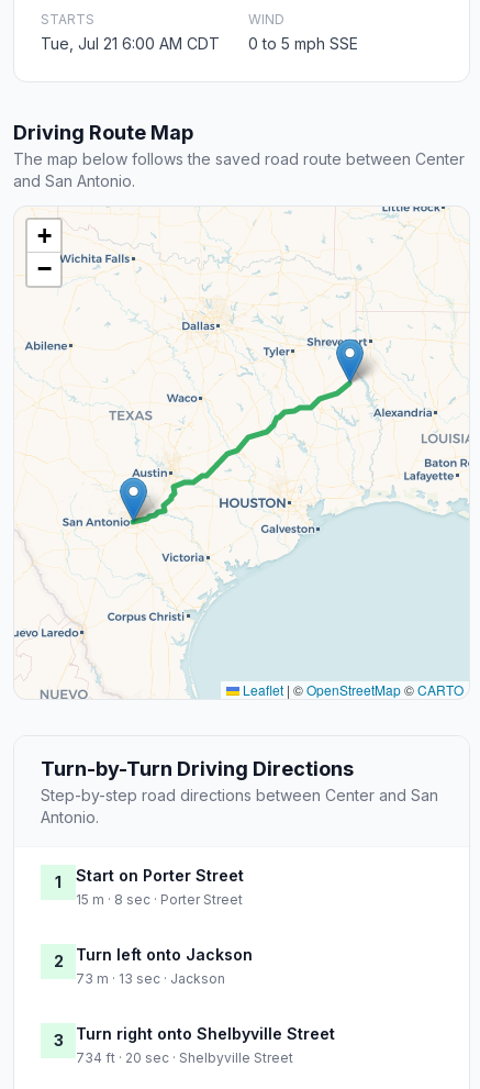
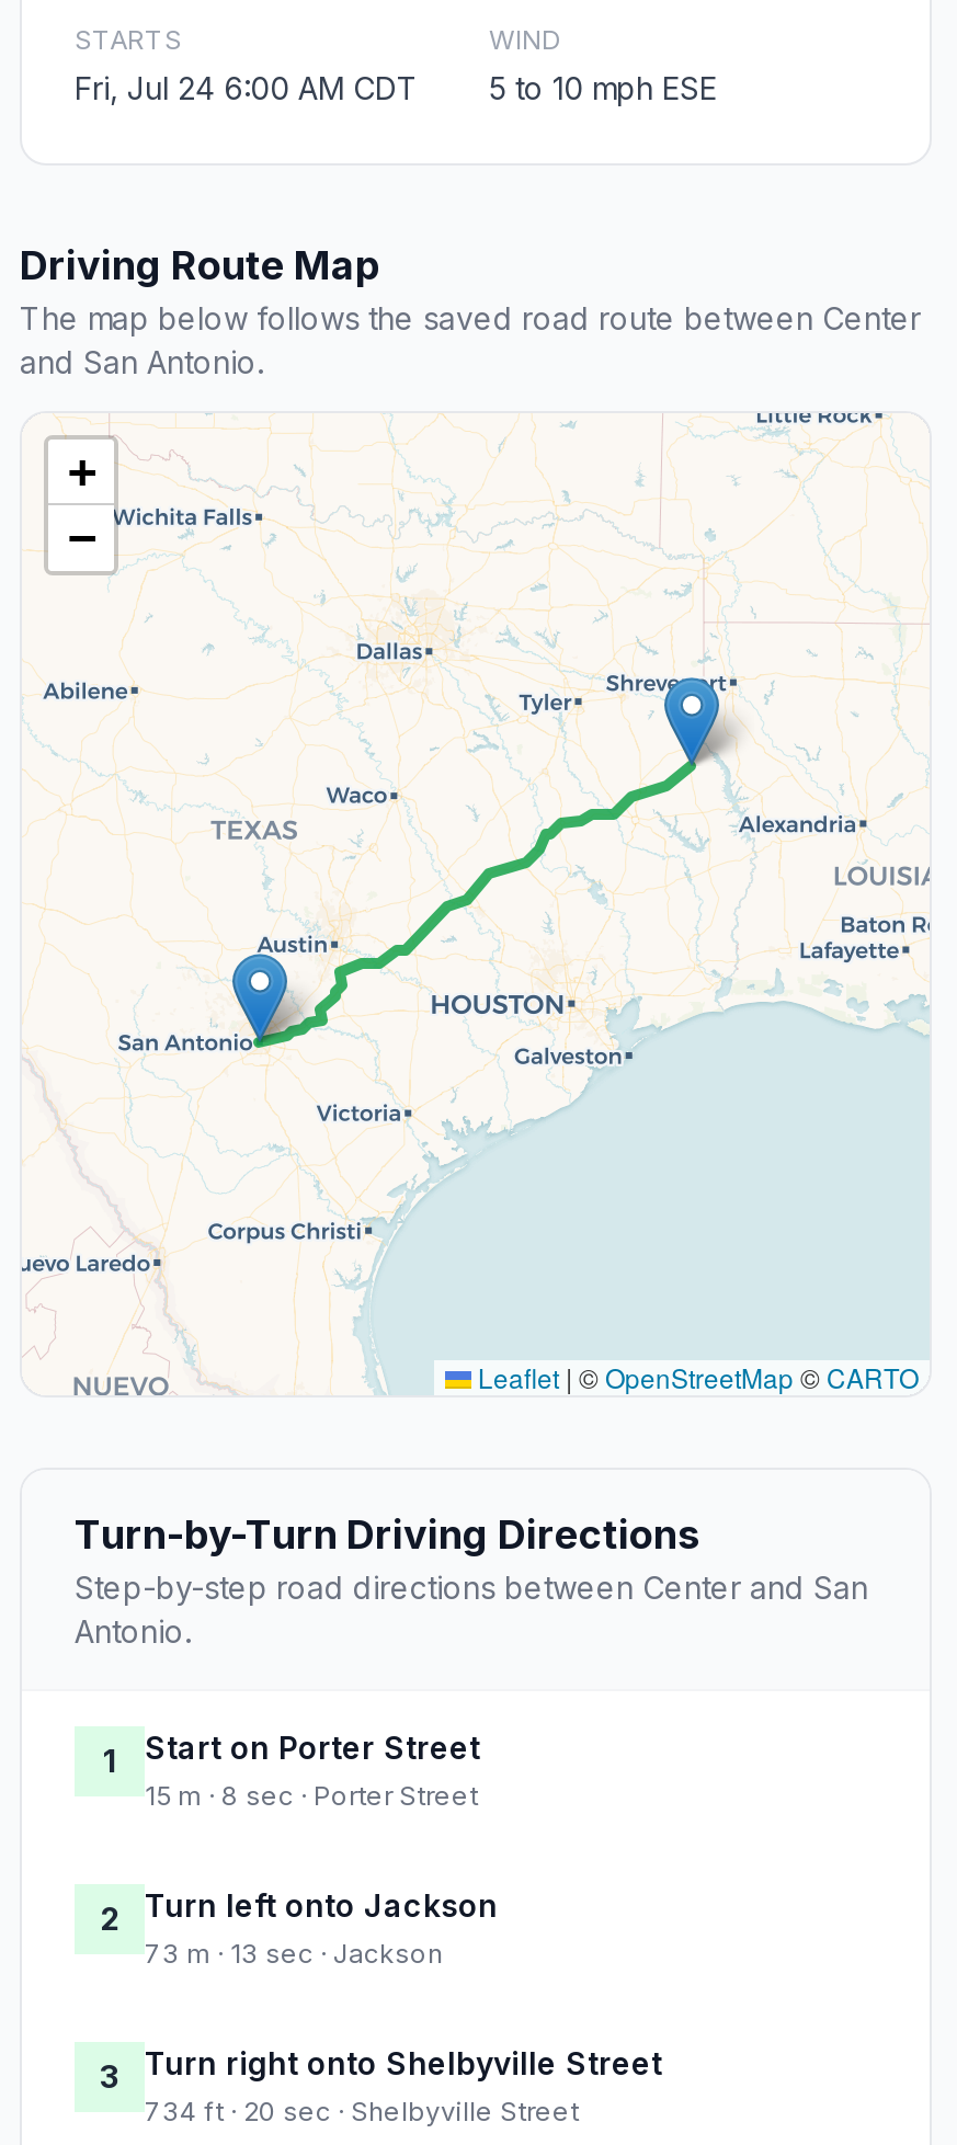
[41,34,220,53] Tue, Jul 21 6:00 AM CDT -> [75,69,419,107] Fri, Jul 24 6:00 AM CDT
[248,34,358,53] 0 to 5 mph SSE -> [489,69,717,107] 5 to 10 mph ESE

